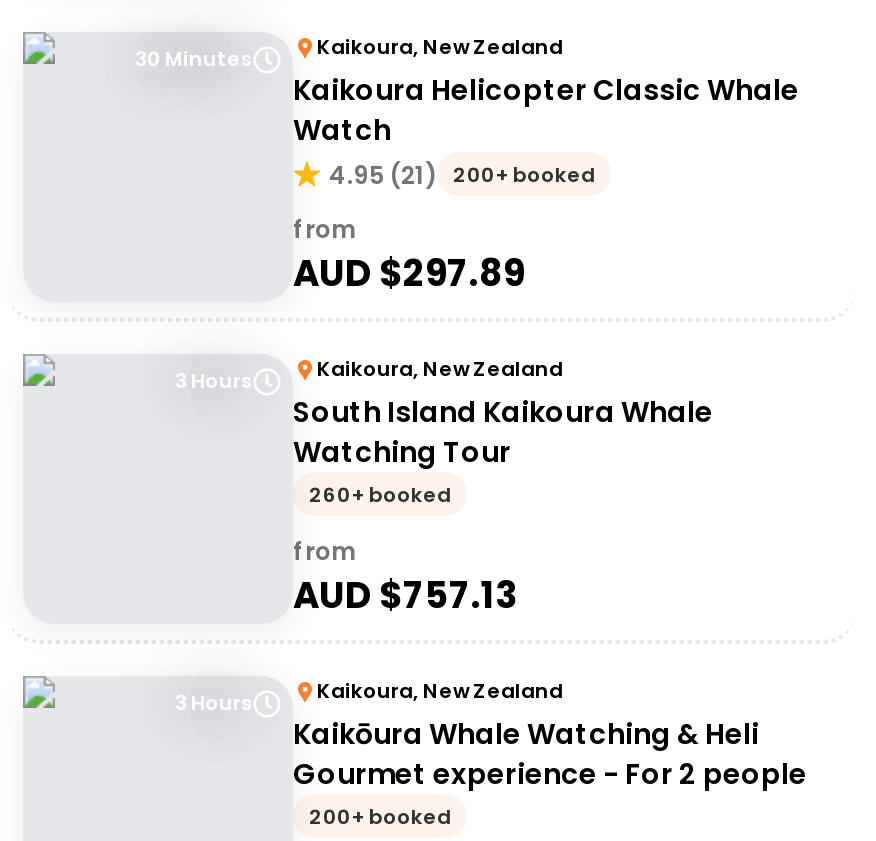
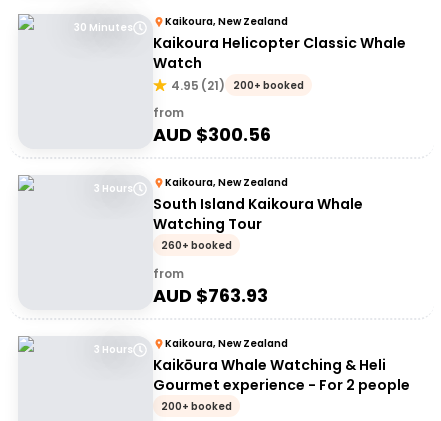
[293,248,525,298] AUD $297.89 -> [153,122,271,147] AUD $300.56
[293,570,517,620] AUD $757.13 -> [153,283,268,308] AUD $763.93

